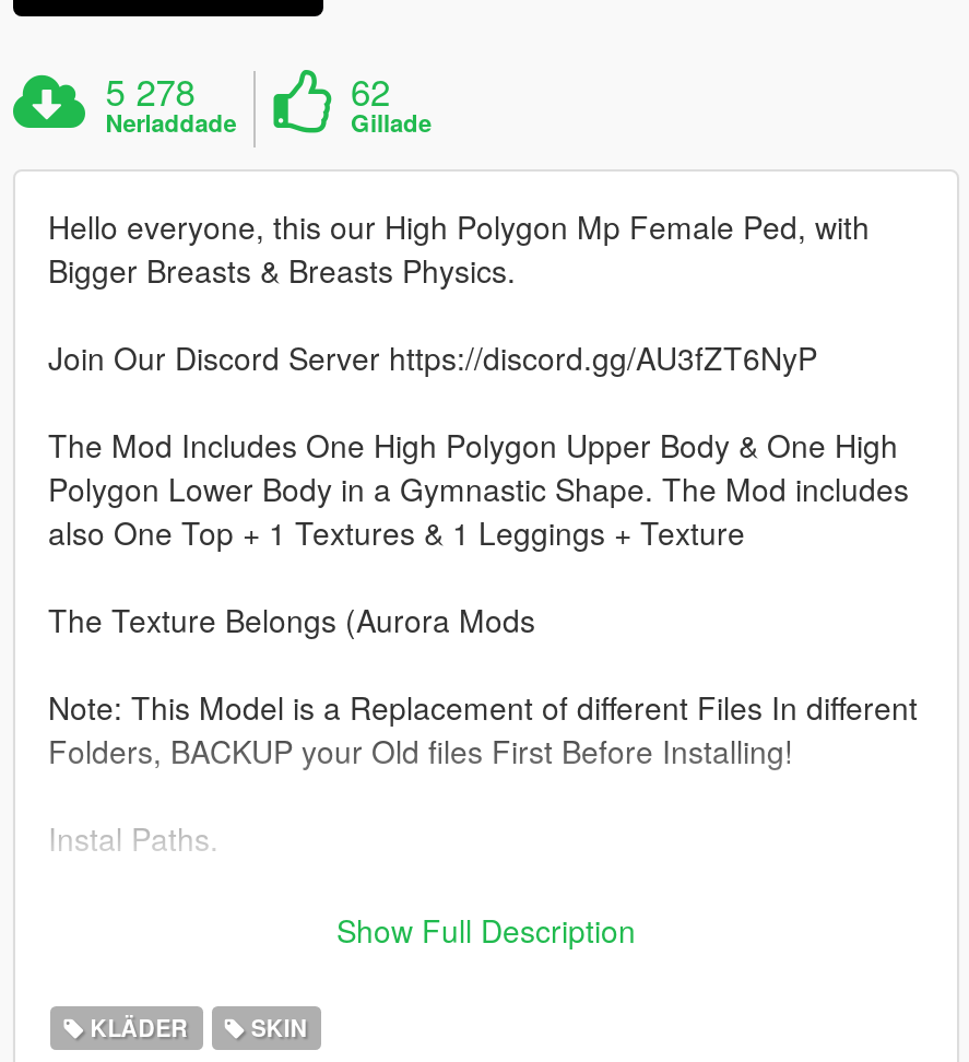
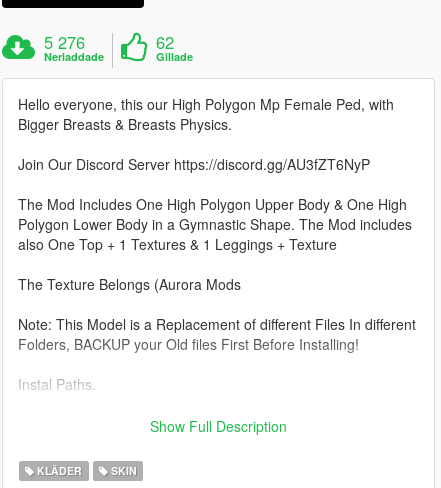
[105,64,195,116] 5 278 -> [44,30,85,54] 5 276

